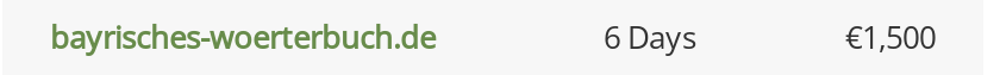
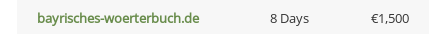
[604,14,696,57] 6 Days -> [269,8,308,26] 8 Days

